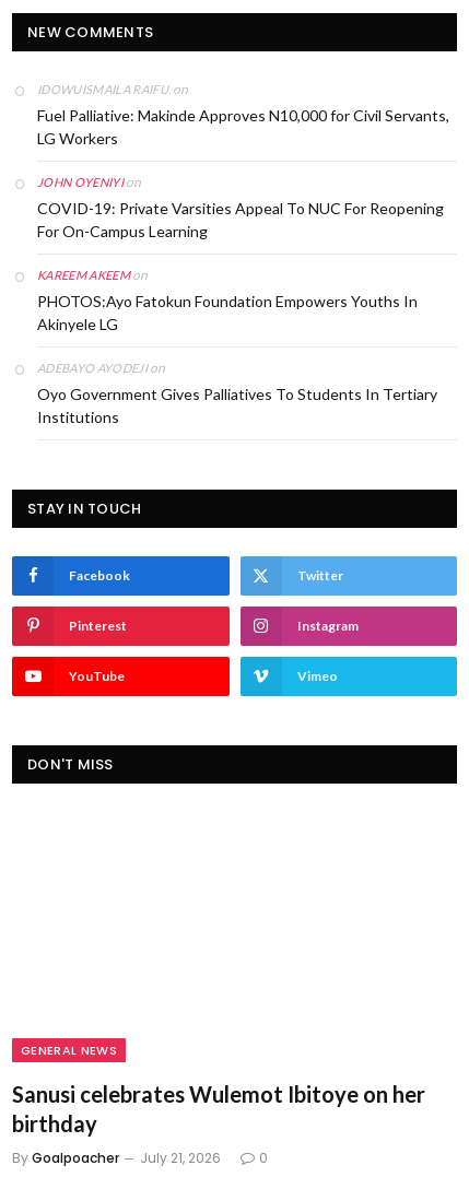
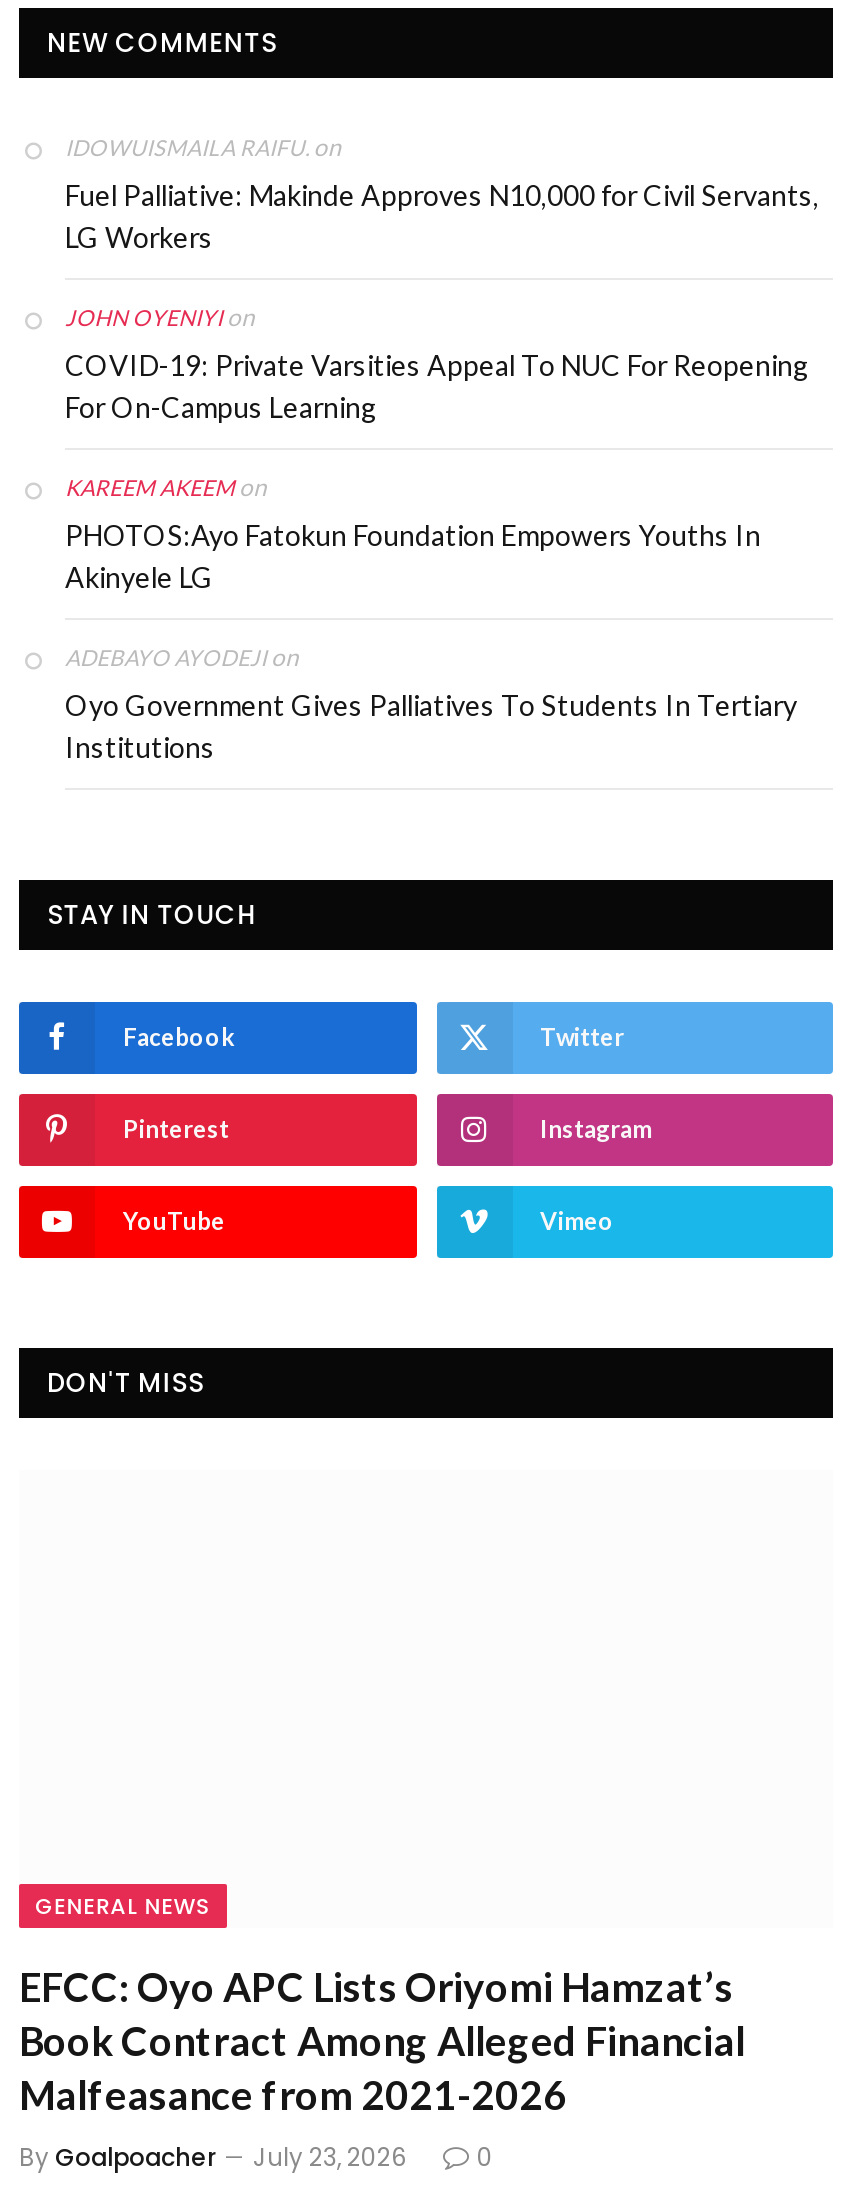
[12,1081,425,1136] Sanusi celebrates Wulemot Ibitoye on her | birthday -> [19,1962,745,2118] EFCC: Oyo APC Lists Oriyomi Hamzat’s | Book Contract Among Alleged Financial | Malfeasance from 2021-2026
[12,1148,221,1167] By Goalpoacher July 21, 2026 -> [19,2140,407,2174] By Goalpoacher July 23, 2026

